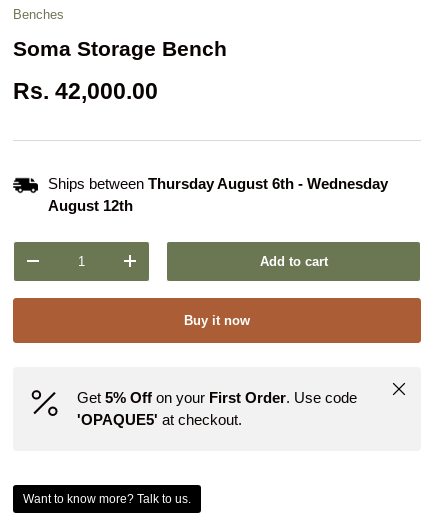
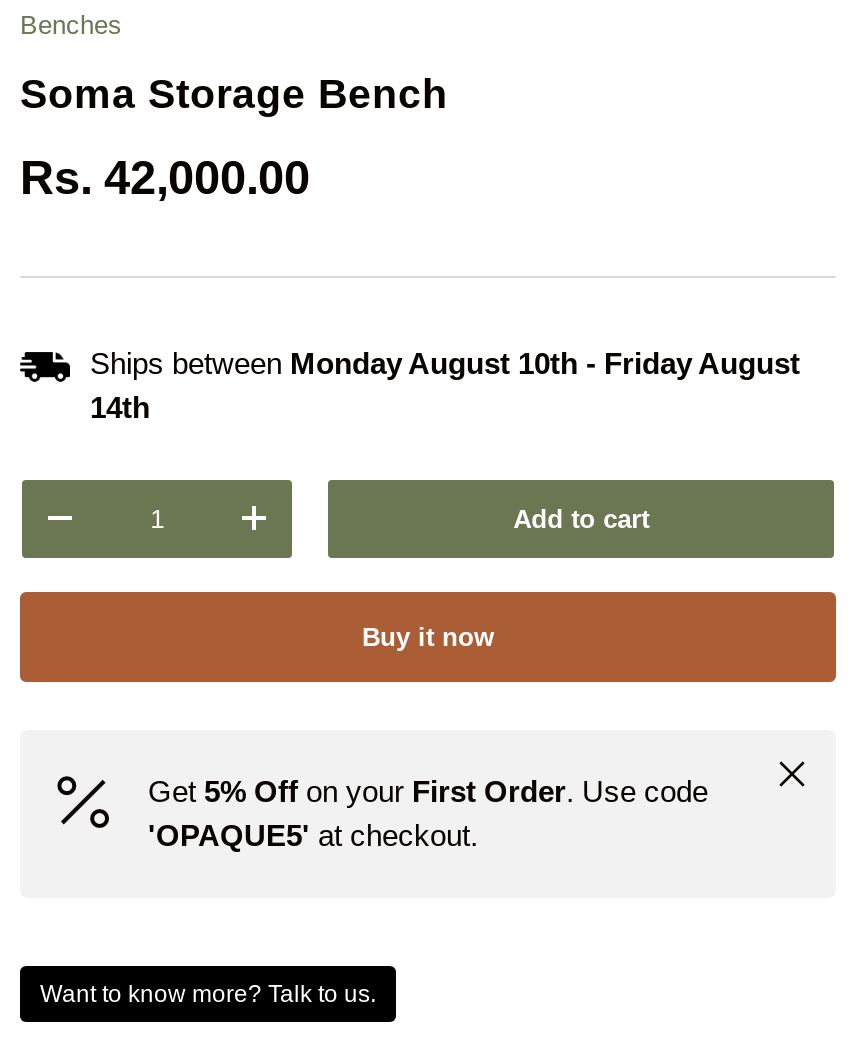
[48,175,388,214] Ships between Thursday August 6th - Wednesday | August 12th -> [90,346,800,424] Ships between Monday August 10th - Friday August | 14th

